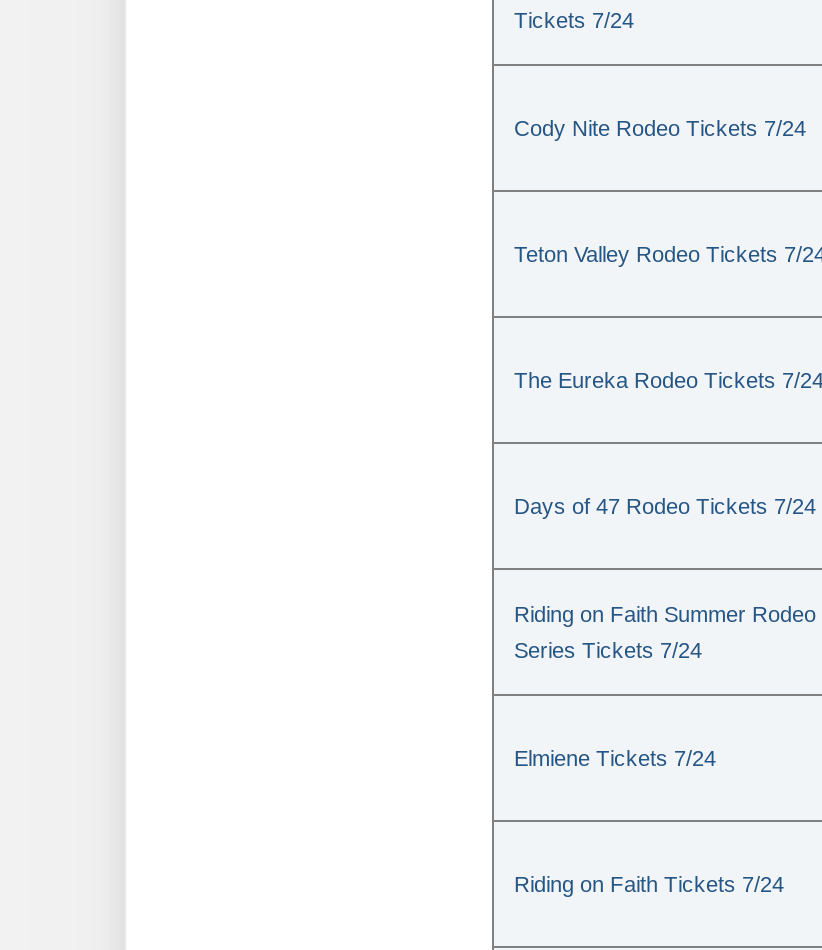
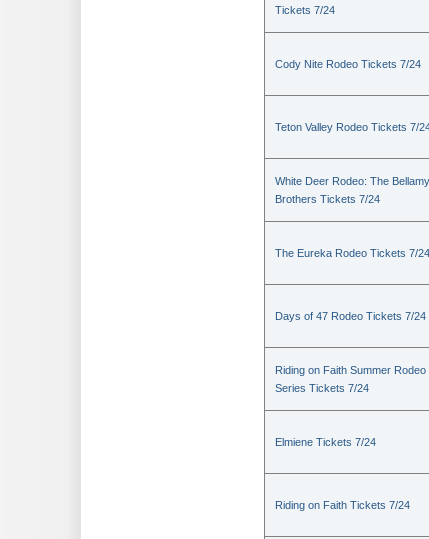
none -> [275,175,429,205] White Deer Rodeo: The Bellamy | Brothers Tickets 7/24

